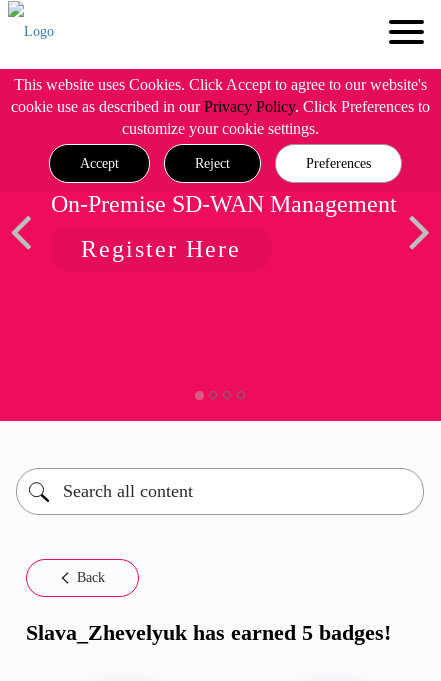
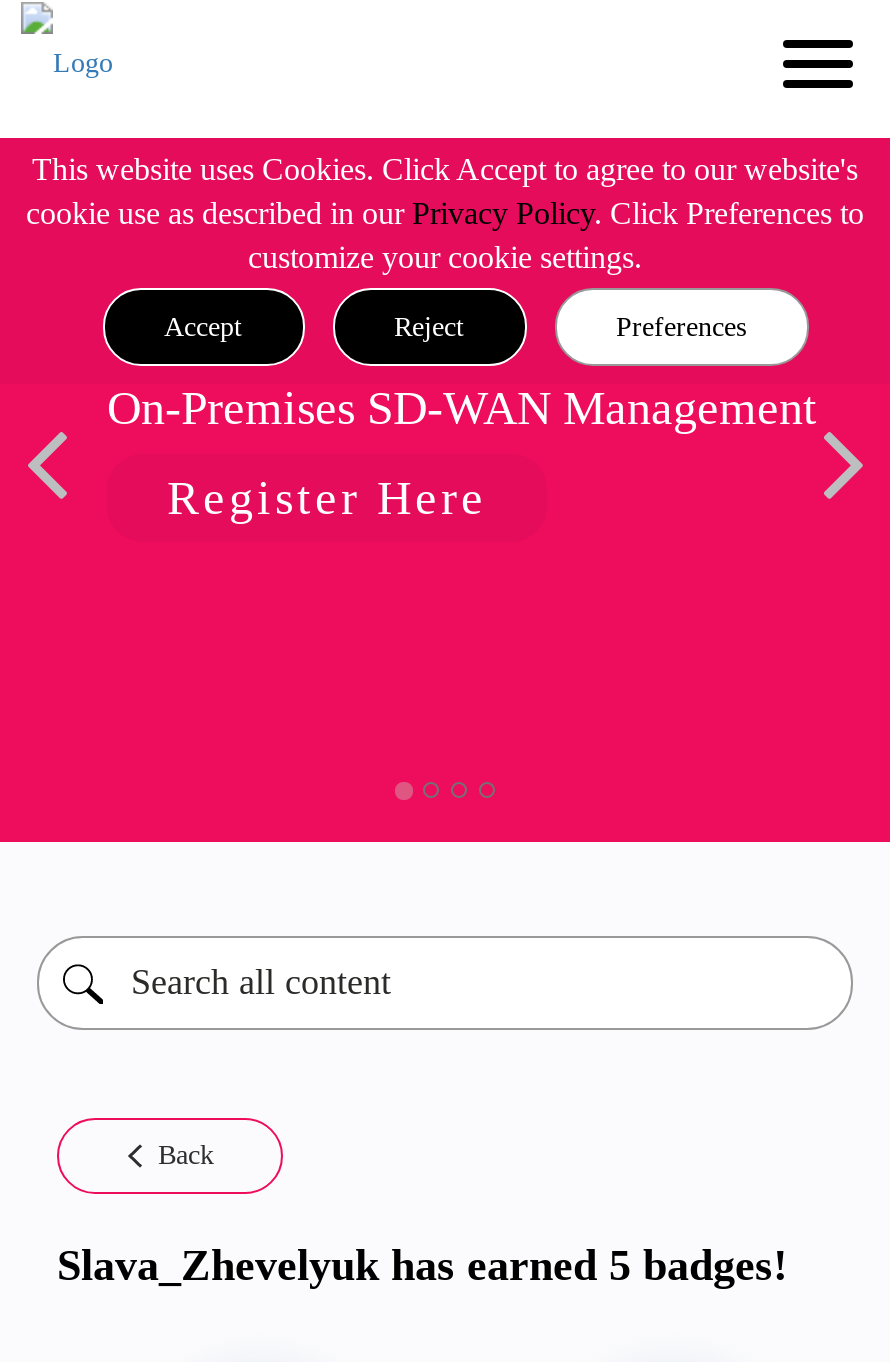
[51,191,397,217] On-Premise SD-WAN Management -> [107,382,817,434] On-Premises SD-WAN Management

